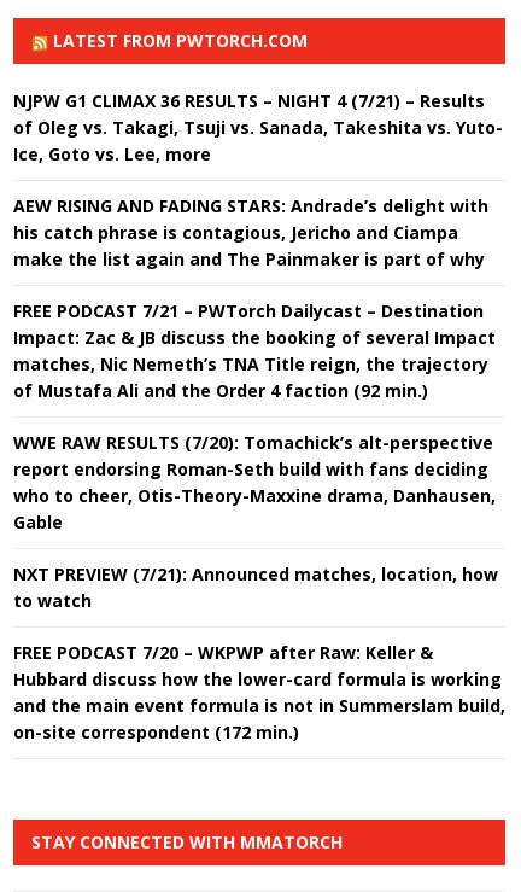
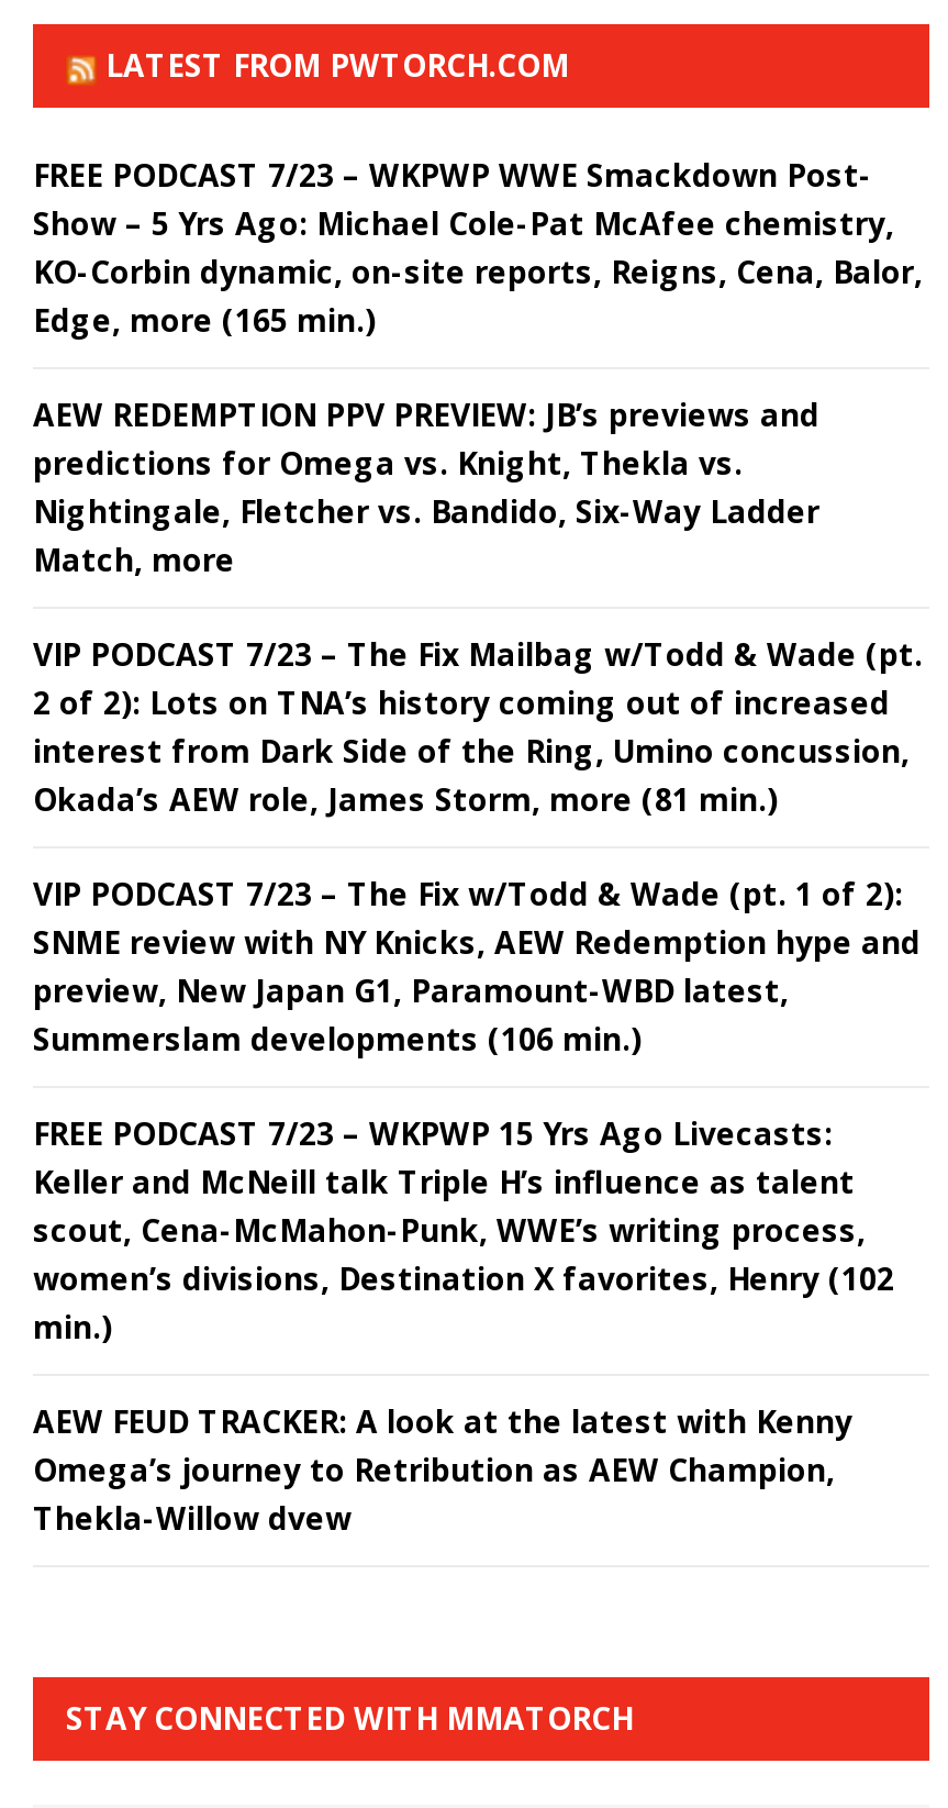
[13,89,503,165] NJPW G1 CLIMAX 36 RESULTS – NIGHT 4 (7/21) – Results | of Oleg vs. Takagi, Tsuji vs. Sanada, Takeshita vs. Yuto- | Ice, Goto vs. Lee, more -> [33,153,923,340] FREE PODCAST 7/23 – WKPWP WWE Smackdown Post- | Show – 5 Yrs Ago: Michael Cole-Pat McAfee chemistry, | KO-Corbin dynamic, on-site reports, Reigns, Cena, Balor, | Edge, more (165 min.)
[13,194,488,270] AEW RISING AND FADING STARS: Andrade’s delight with | his catch phrase is contagious, Jericho and Ciampa | make the list again and The Painmaker is part of why -> [33,393,819,580] AEW REDEMPTION PPV PREVIEW: JB’s previews and | predictions for Omega vs. Knight, Thekla vs. | Nightingale, Fletcher vs. Bandido, Six-Way Ladder | Match, more
[13,299,496,402] FREE PODCAST 7/21 – PWTorch Dailycast – Destination | Impact: Zac & JB discuss the booking of several Impact | matches, Nic Nemeth’s TNA Title reign, the trajectory | of Mustafa Ali and the Order 4 faction (92 min.) -> [33,633,923,819] VIP PODCAST 7/23 – The Fix Mailbag w/Todd & Wade (pt. | 2 of 2): Lots on TNA’s history coming out of increased | interest from Dark Side of the Ring, Umino concussion, | Okada’s AEW role, James Storm, more (81 min.)
[13,431,496,533] WWE RAW RESULTS (7/20): Tomachick’s alt-perspective | report endorsing Roman-Seth build with fans deciding | who to cheer, Otis-Theory-Maxxine drama, Danhausen, | Gable -> [33,872,921,1059] VIP PODCAST 7/23 – The Fix w/Todd & Wade (pt. 1 of 2): | SNME review with NY Knicks, AEW Redemption hype and | preview, New Japan G1, Paramount-WBD latest, | Summerslam developments (106 min.)
[13,562,498,612] NXT PREVIEW (7/21): Announced matches, location, how | to watch -> [33,1112,894,1347] FREE PODCAST 7/23 – WKPWP 15 Yrs Ago Livecasts: | Keller and McNeill talk Triple H’s influence as talent | scout, Cena-McMahon-Punk, WWE’s writing process, | women’s divisions, Destination X favorites, Henry (102 | min.)
[13,641,505,743] FREE PODCAST 7/20 – WKPWP after Raw: Keller & | Hubbard discuss how the lower-card formula is working | and the main event formula is not in Summerslam build, | on-site correspondent (172 min.) -> [33,1400,852,1538] AEW FEUD TRACKER: A look at the latest with Kenny | Omega’s journey to Retribution as AEW Champion, | Thekla-Willow dvew

